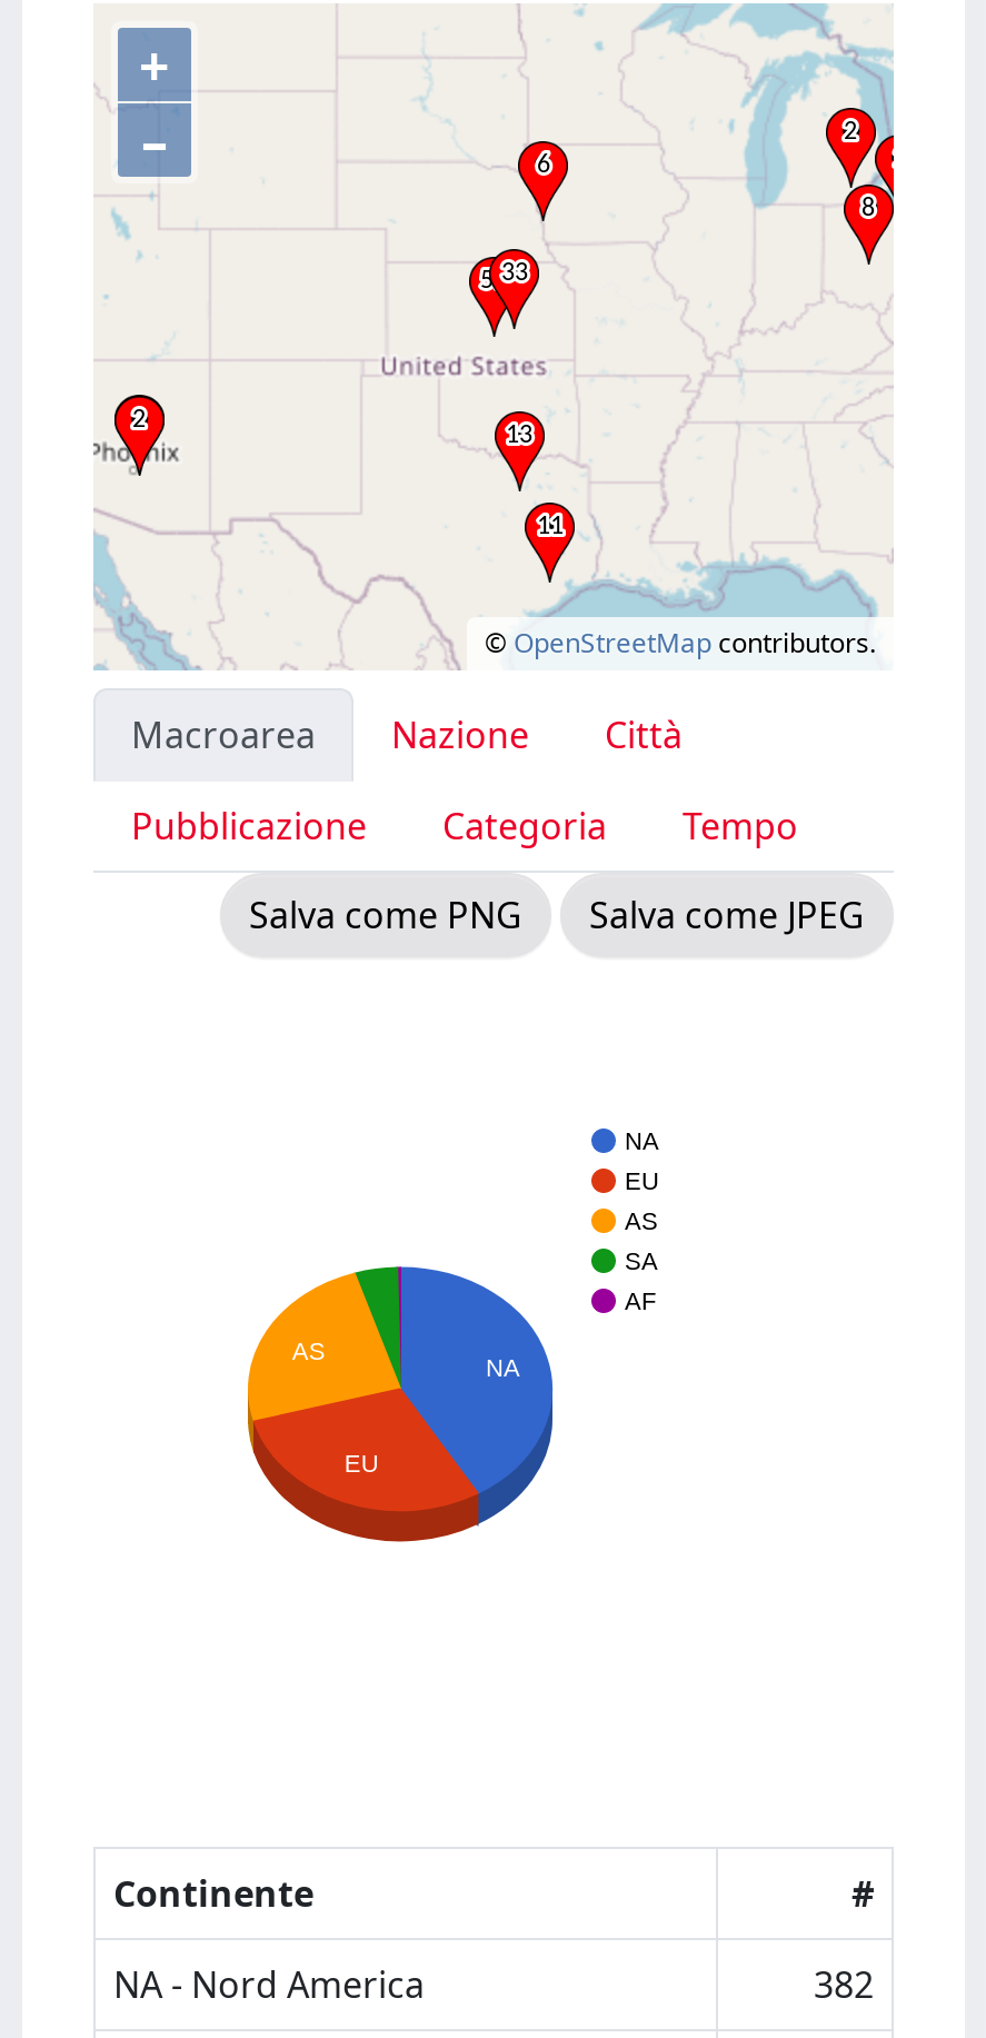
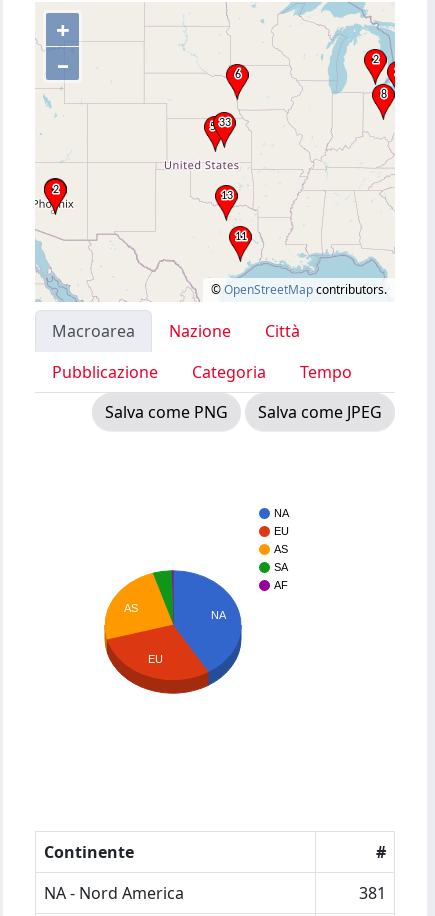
[814,1960,874,2009] 382 -> [359,882,386,904] 381

